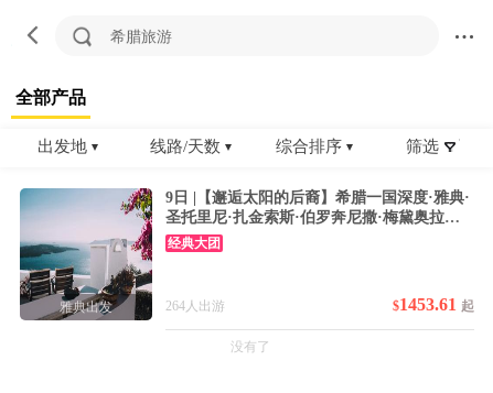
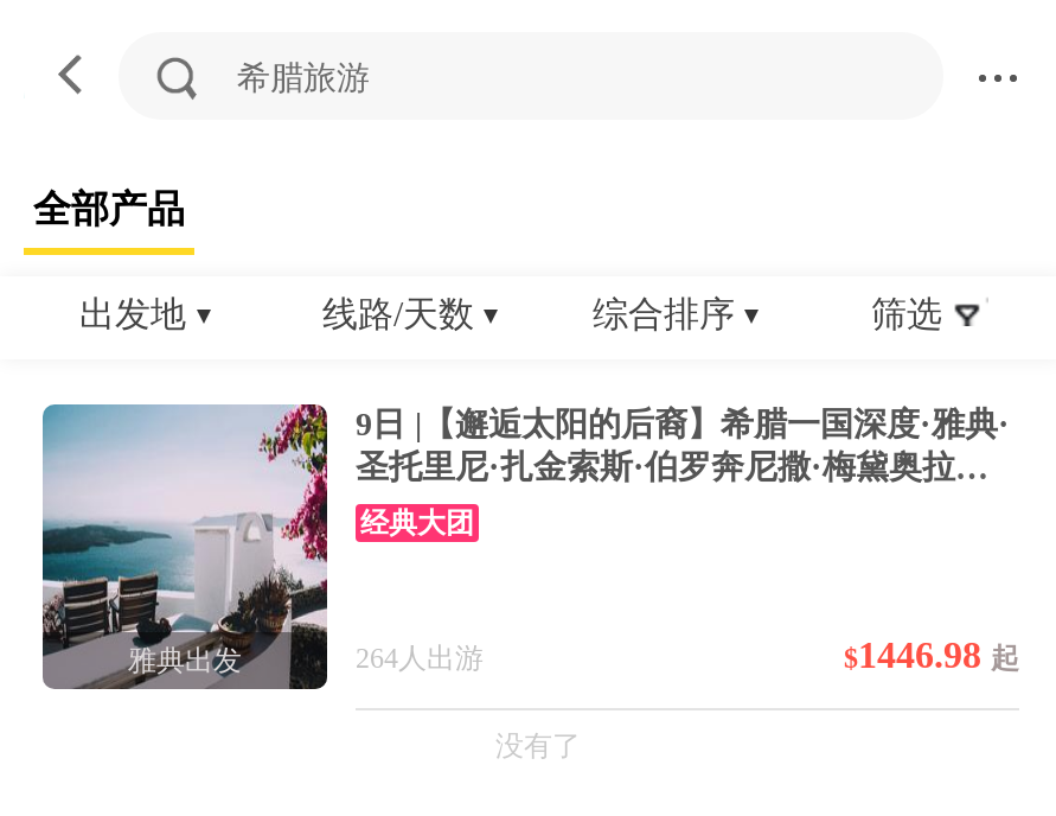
[393,295,474,314] $1453.61起 -> [844,635,1019,676] $1446.98起

